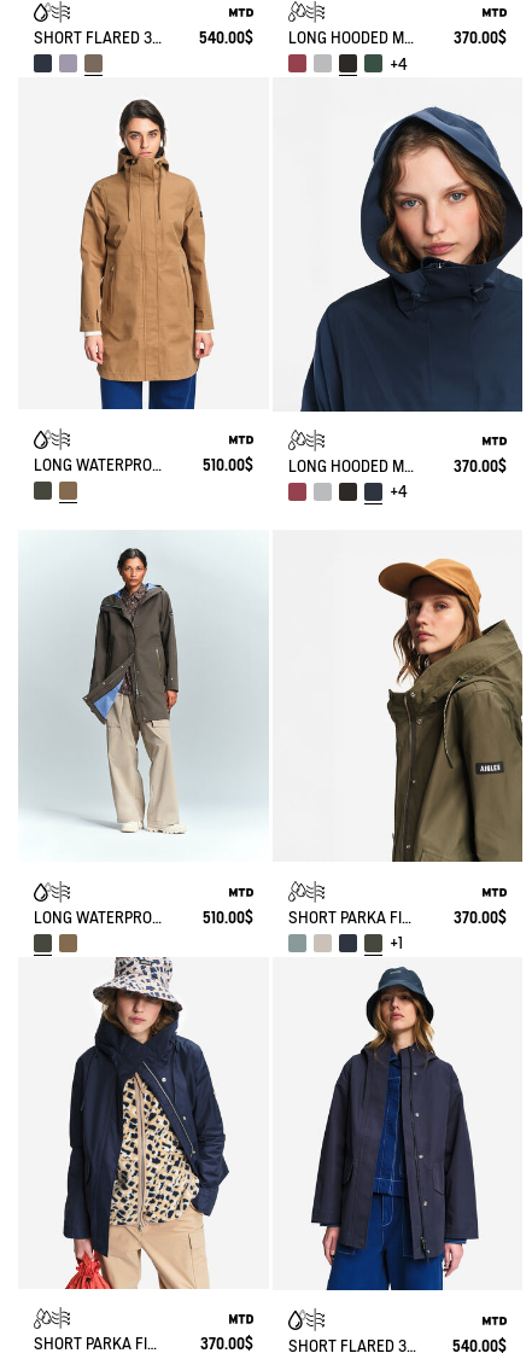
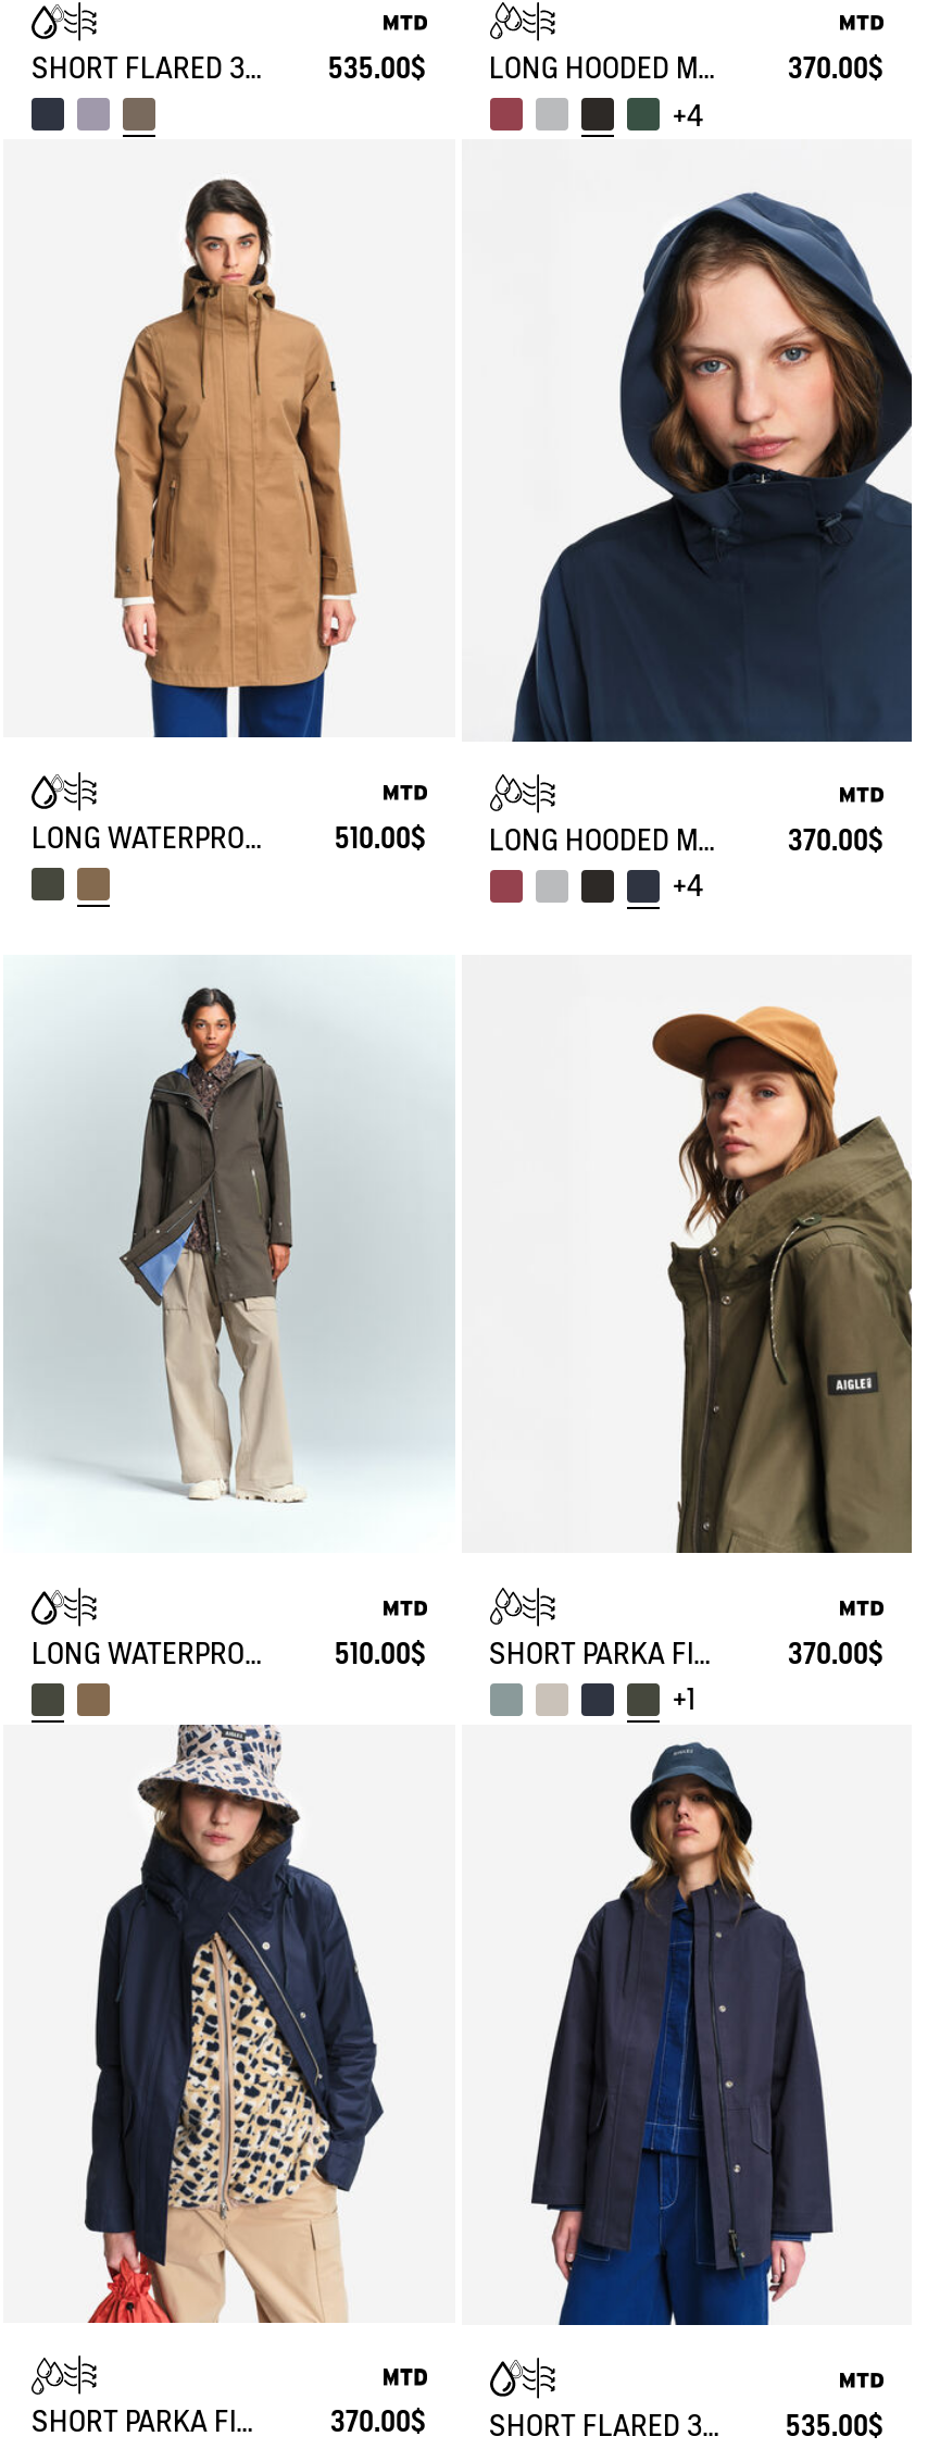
[198,29,253,47] 540.00$ -> [328,52,426,85] 535.00$
[452,1337,507,1355] 540.00$ -> [786,2409,883,2441] 535.00$

